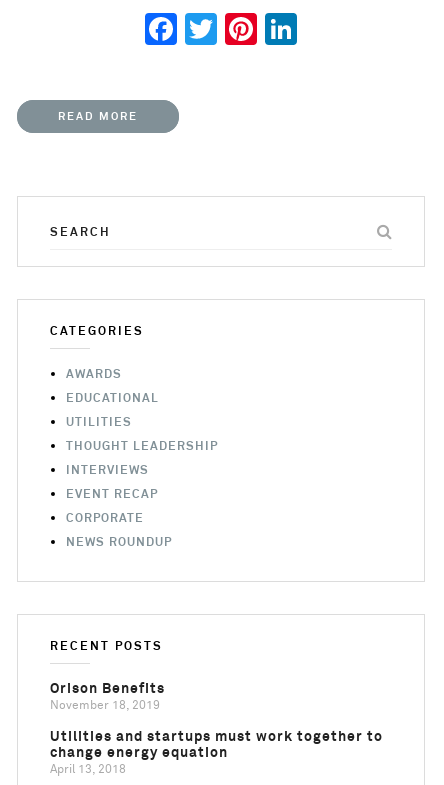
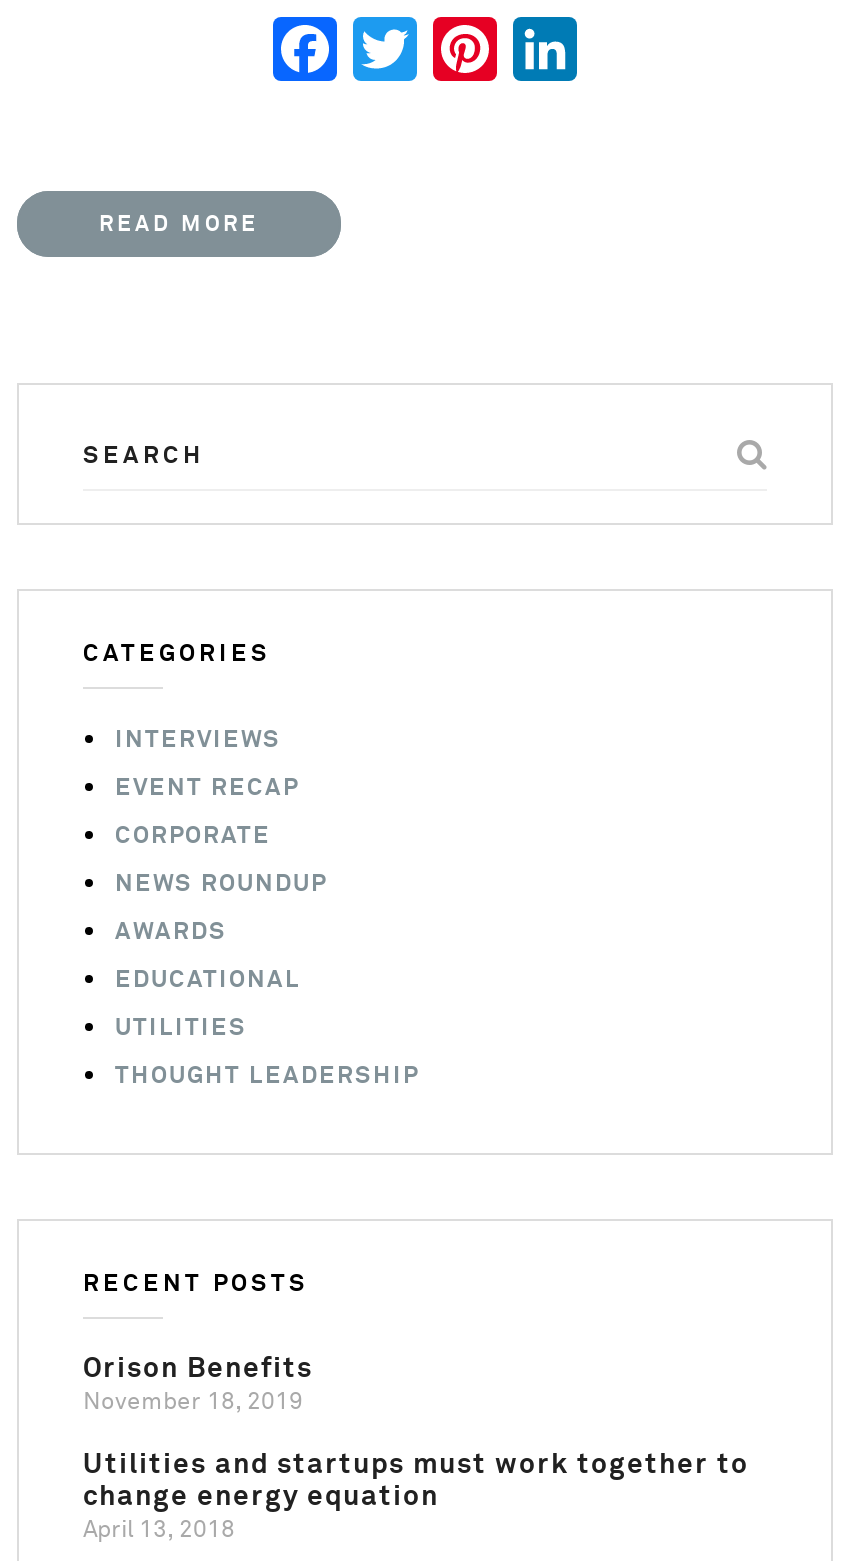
moved [66,369,218,453] -> [115,921,419,1089]: AWARDS | EDUCATIONAL | UTILITIES | THOUGHT LEADERSHIP
moved [66,465,172,549] -> [115,729,327,897]: INTERVIEWS | EVENT RECAP | CORPORATE | NEWS ROUNDUP

